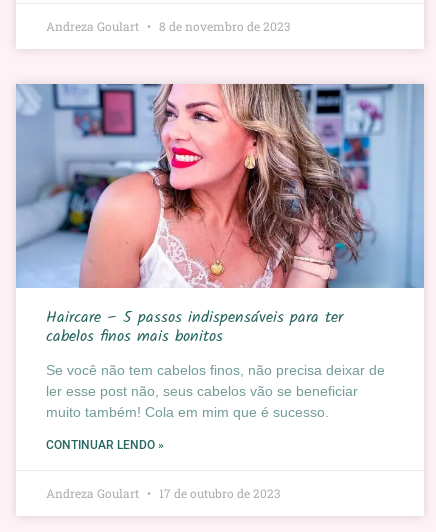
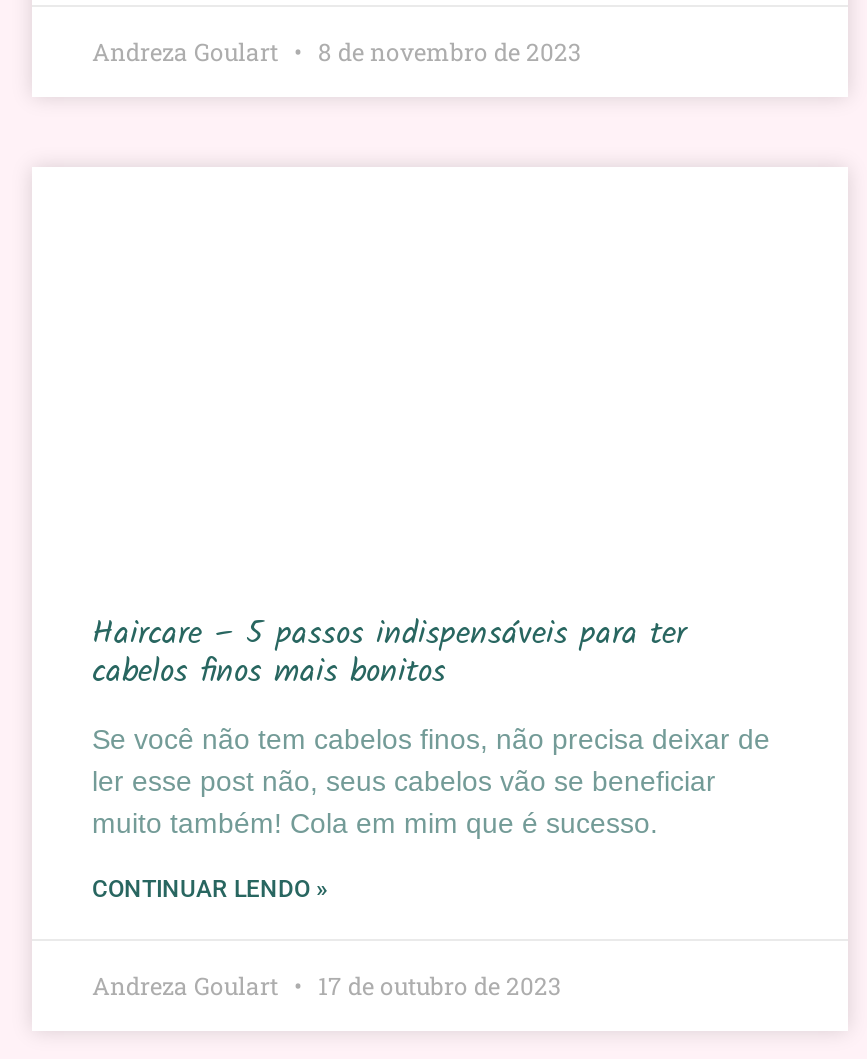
[15,83,425,289] [image] -> none

